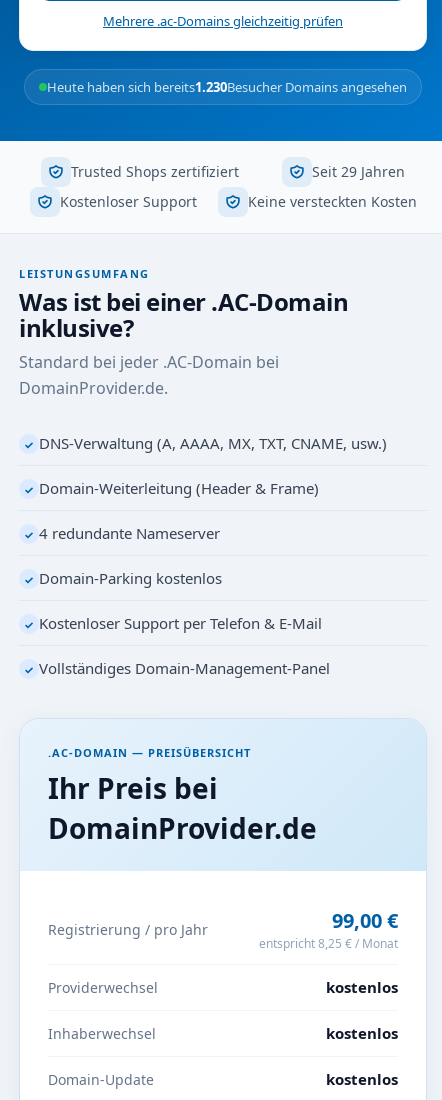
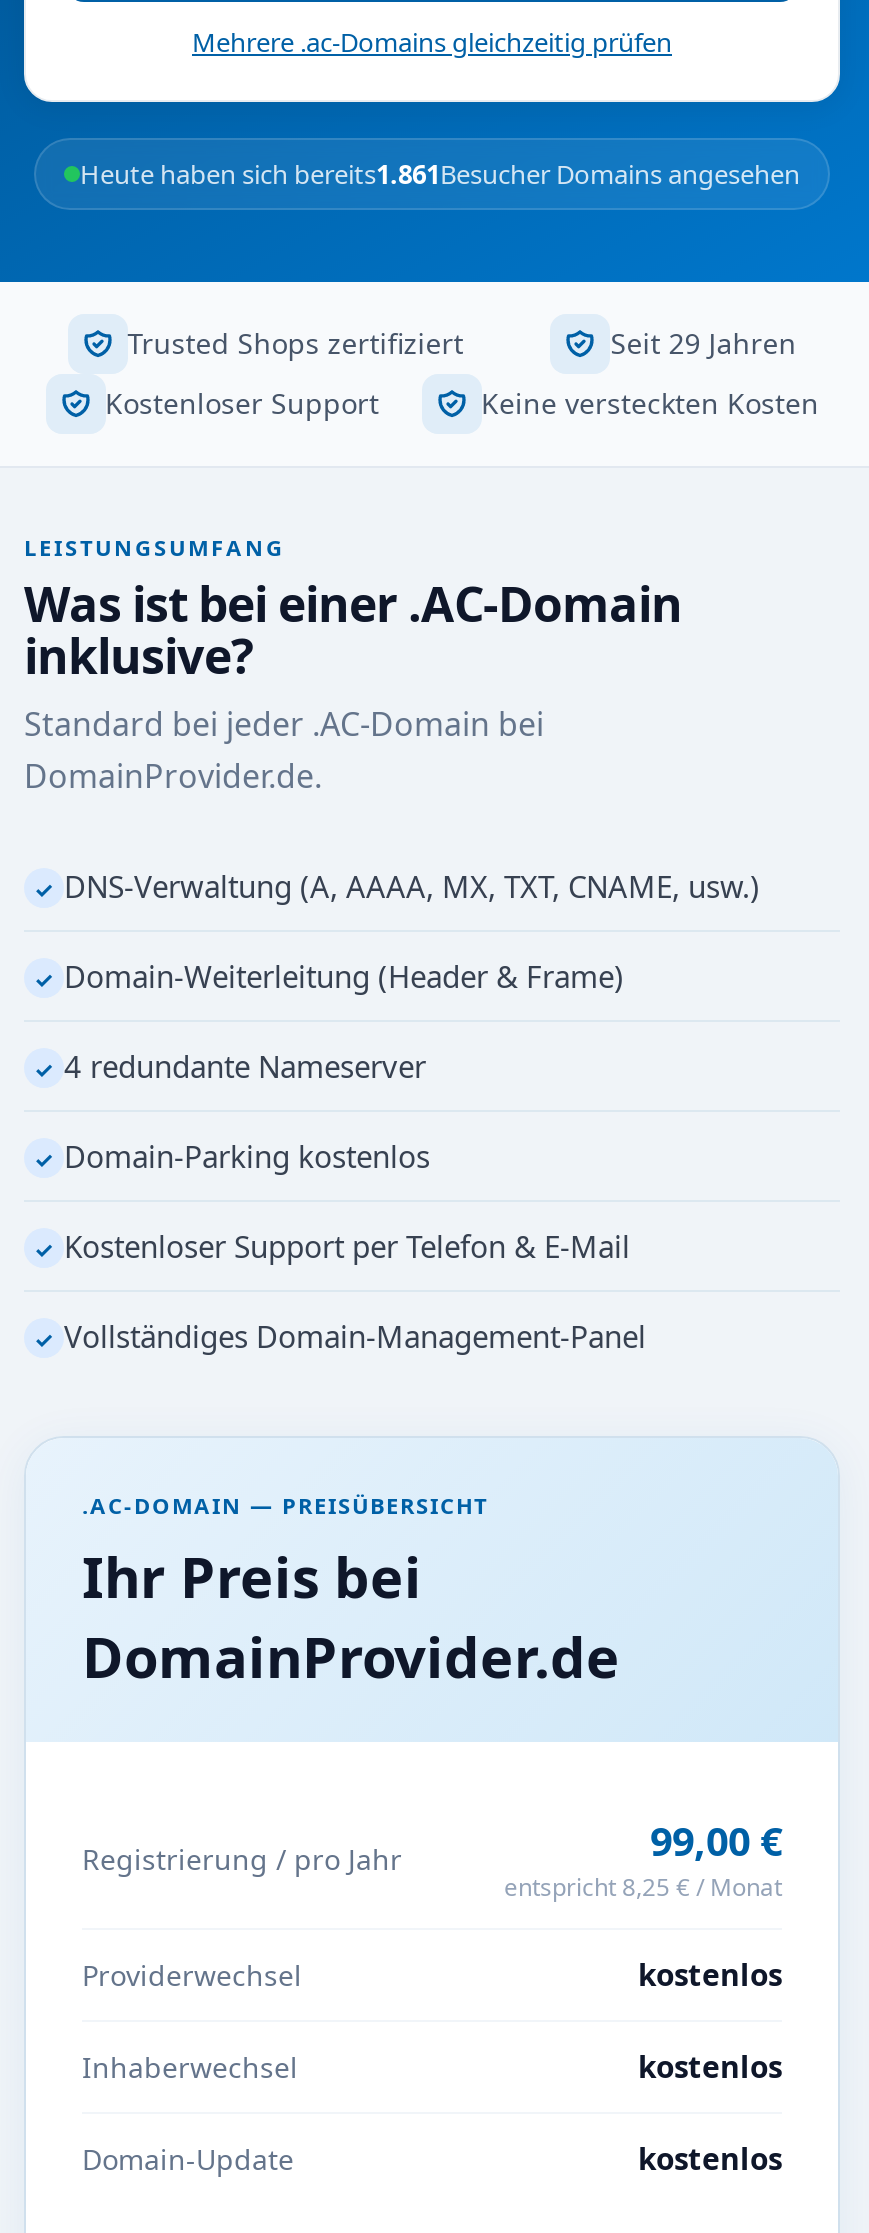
[47,78,407,96] Heute haben sich bereits1.230Besucher Domains angesehen -> [80,156,800,192] Heute haben sich bereits1.861Besucher Domains angesehen

